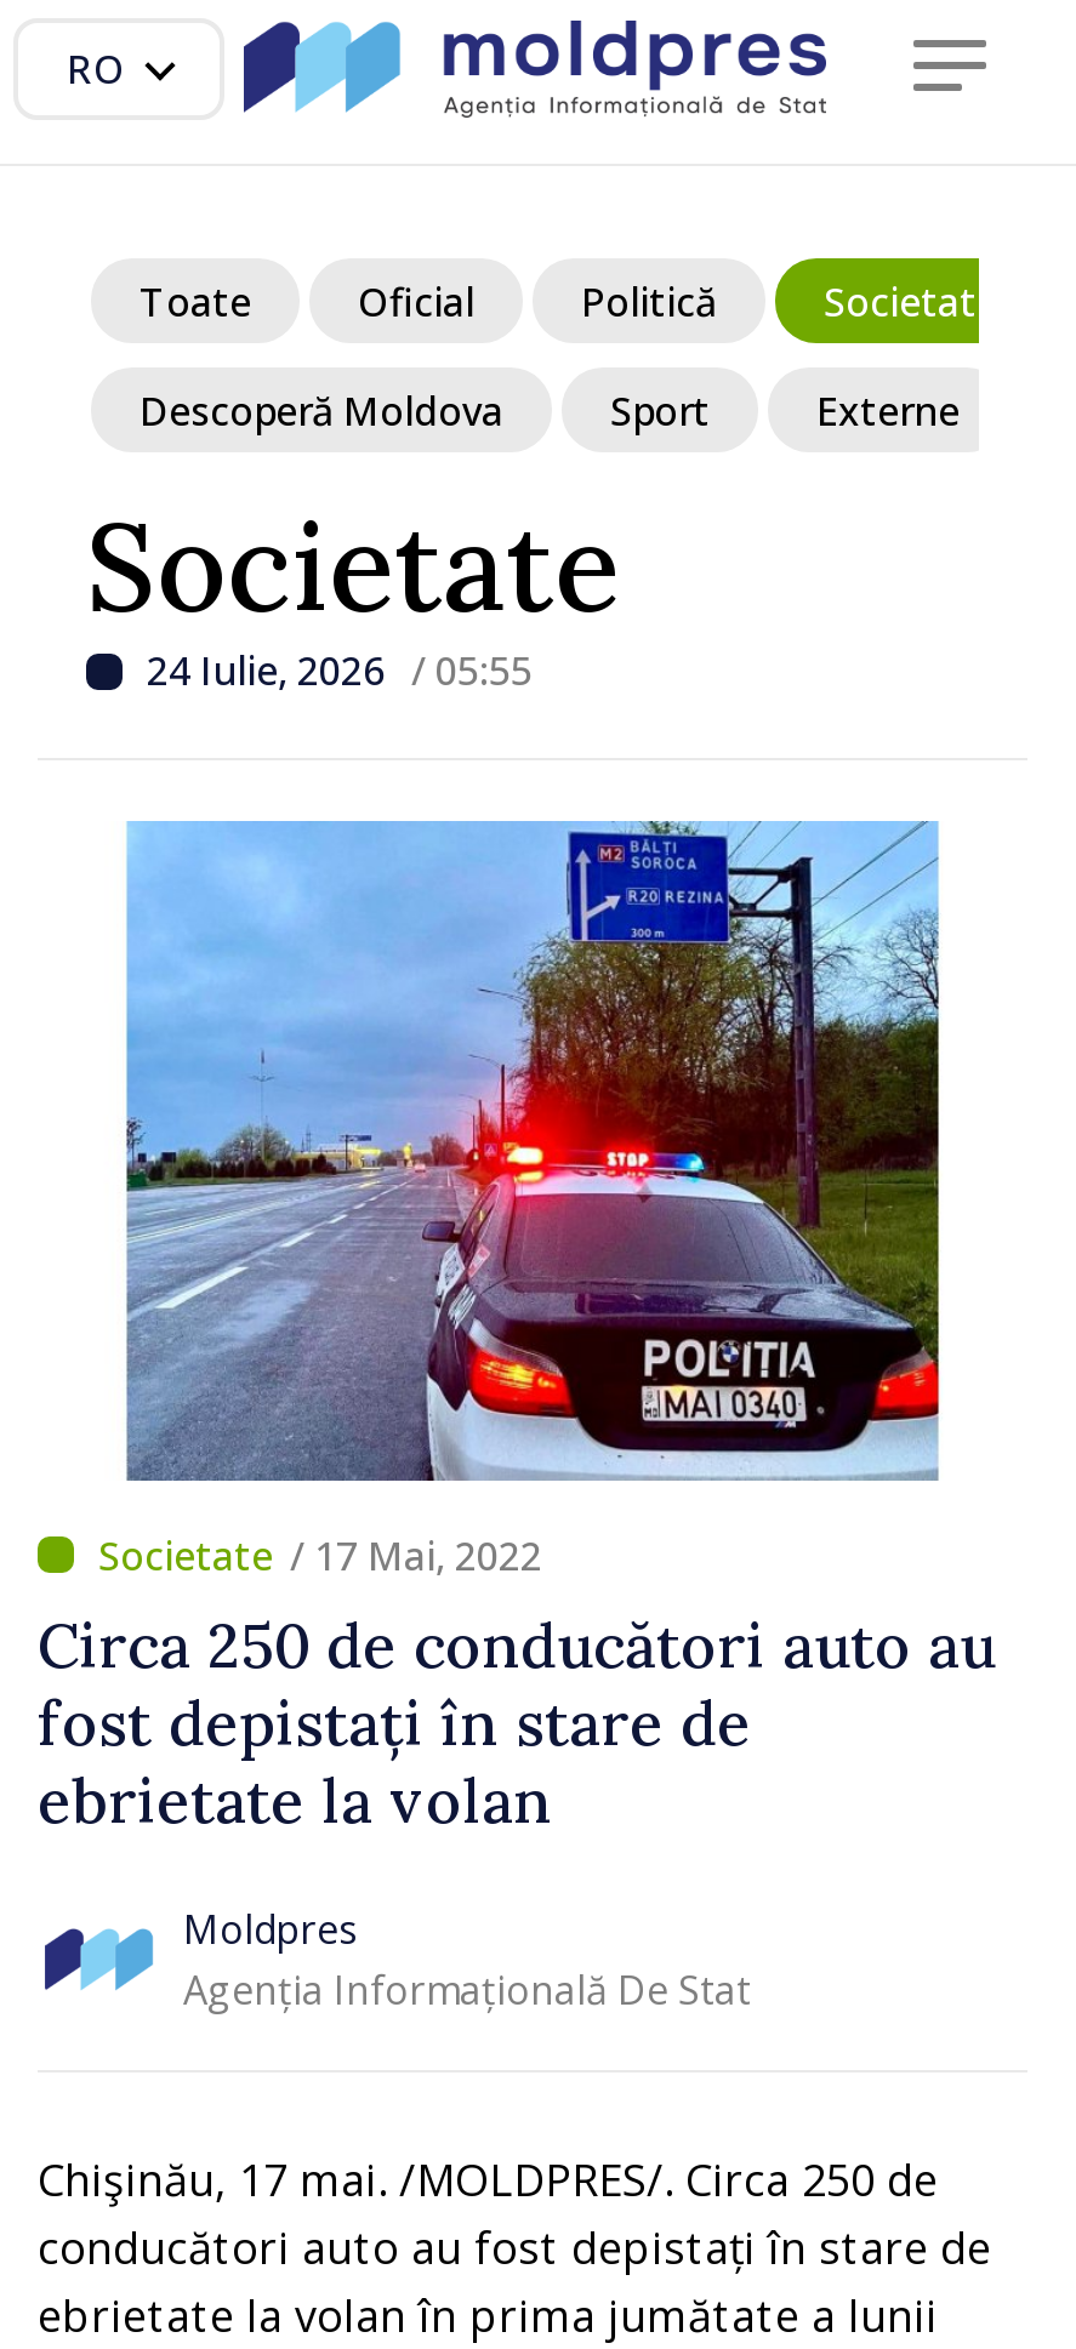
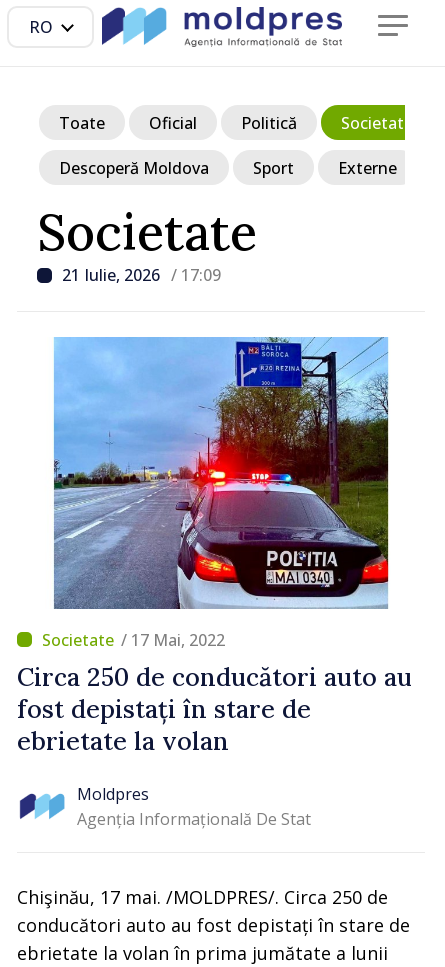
[147,644,533,697] 24 Iulie, 2026 / 05:55 -> [62,264,221,286] 21 Iulie, 2026 / 17:09

